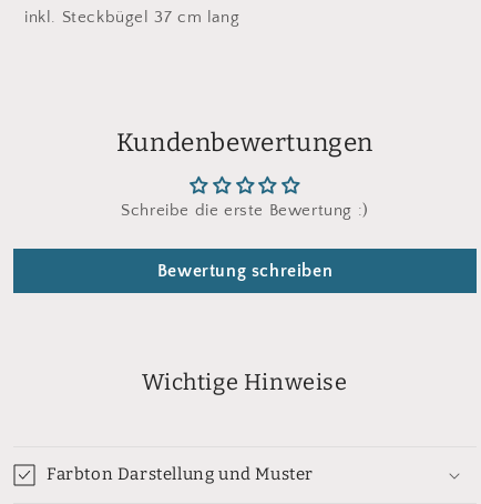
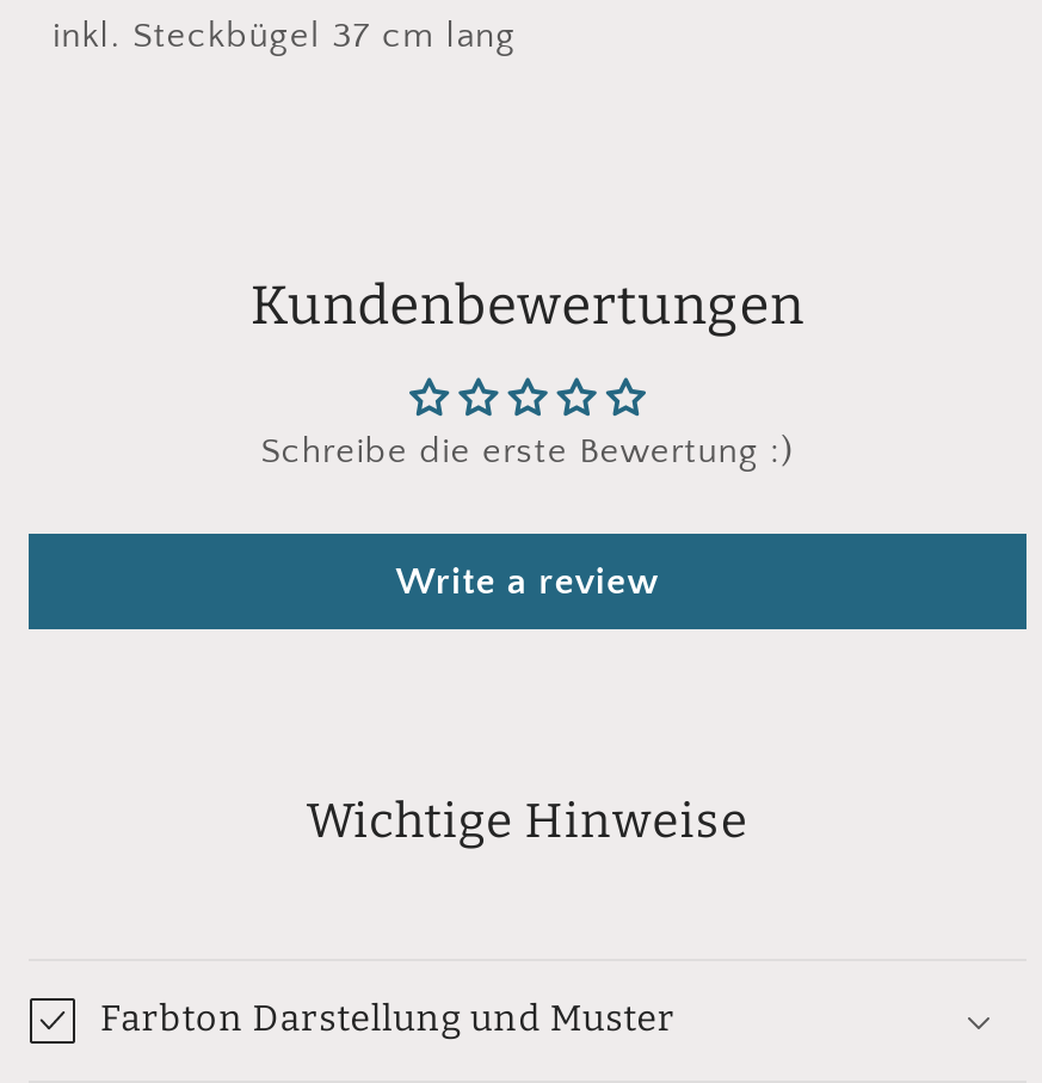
[157,261,333,281] Bewertung schreiben -> [396,560,659,603] Write a review

